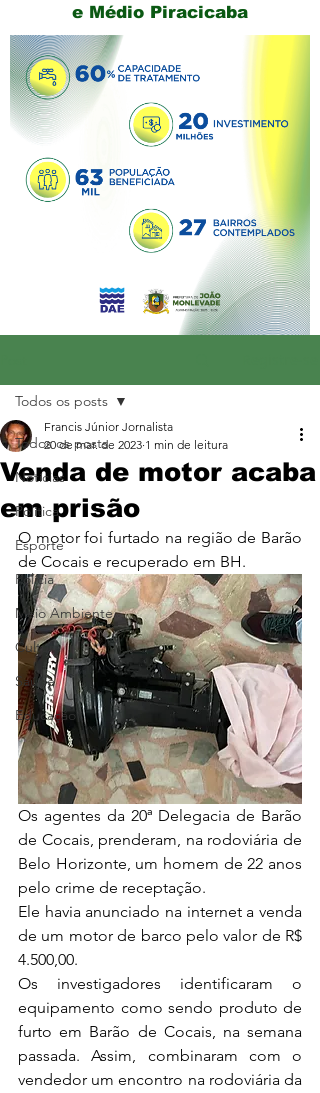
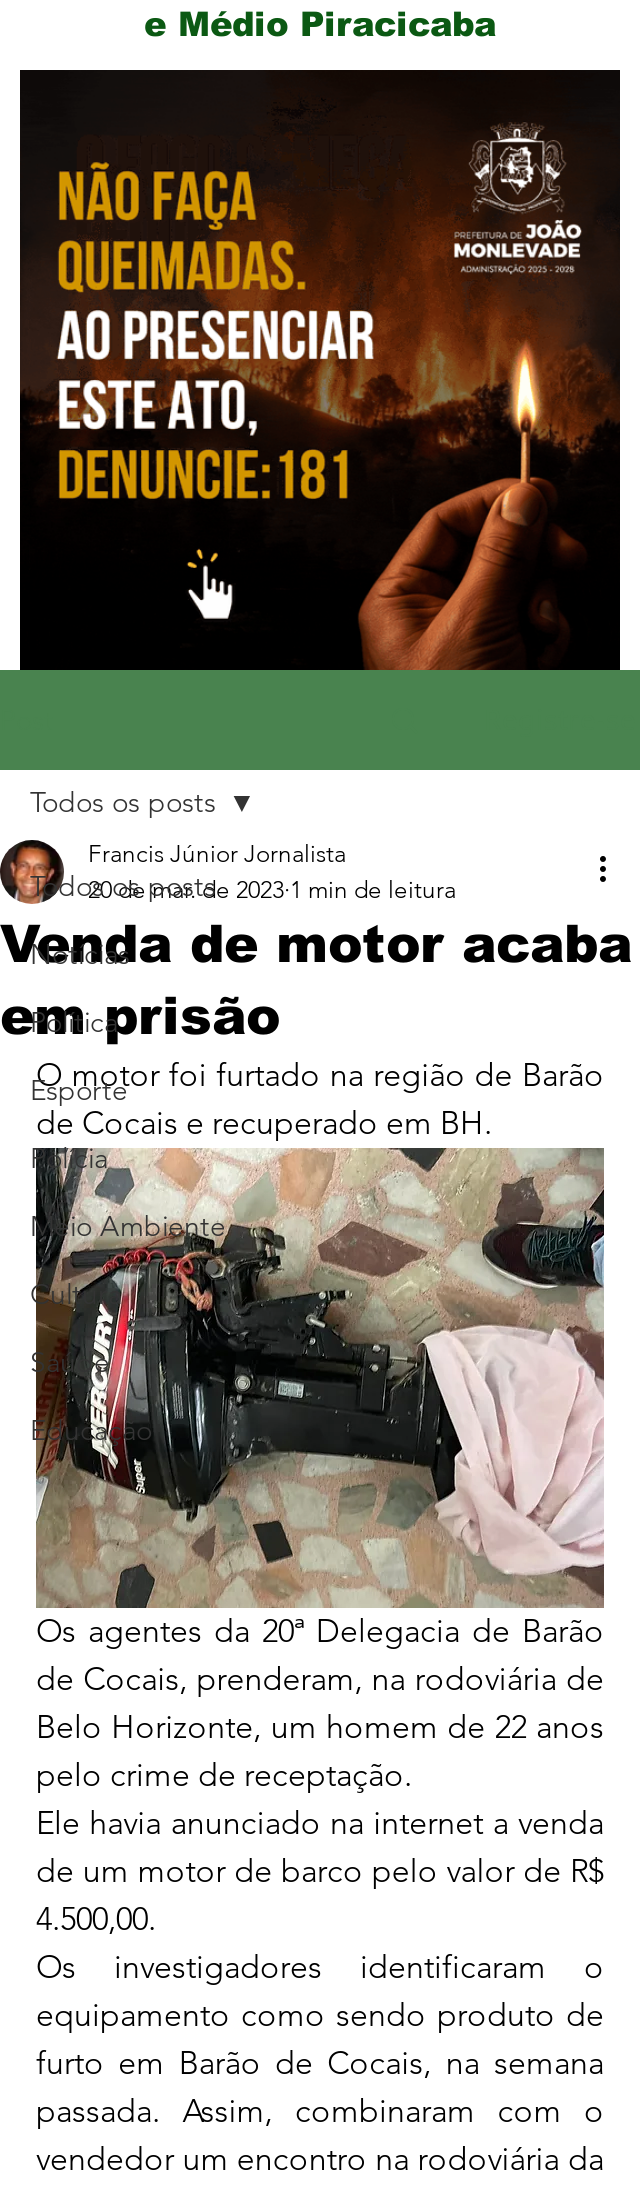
[10,34,311,336] [image] -> [18,68,622,672] [image]

